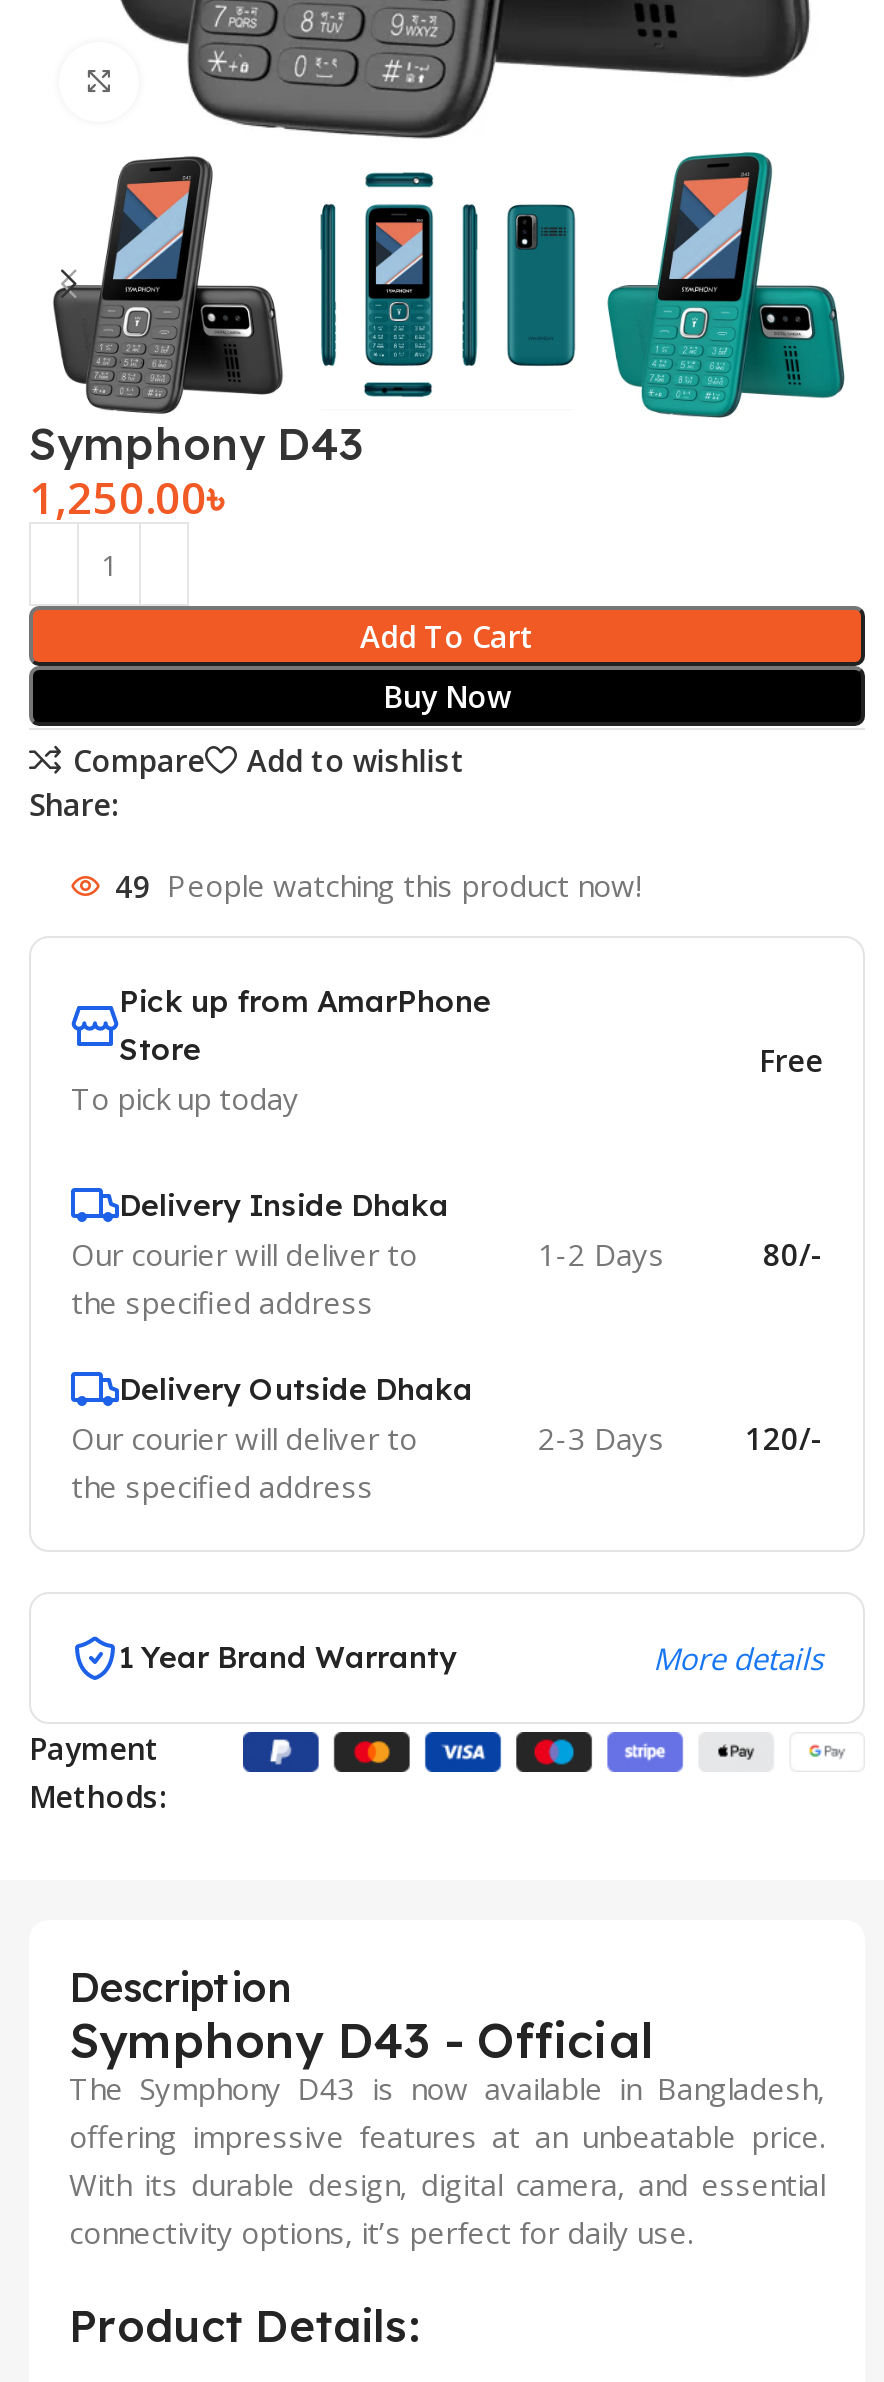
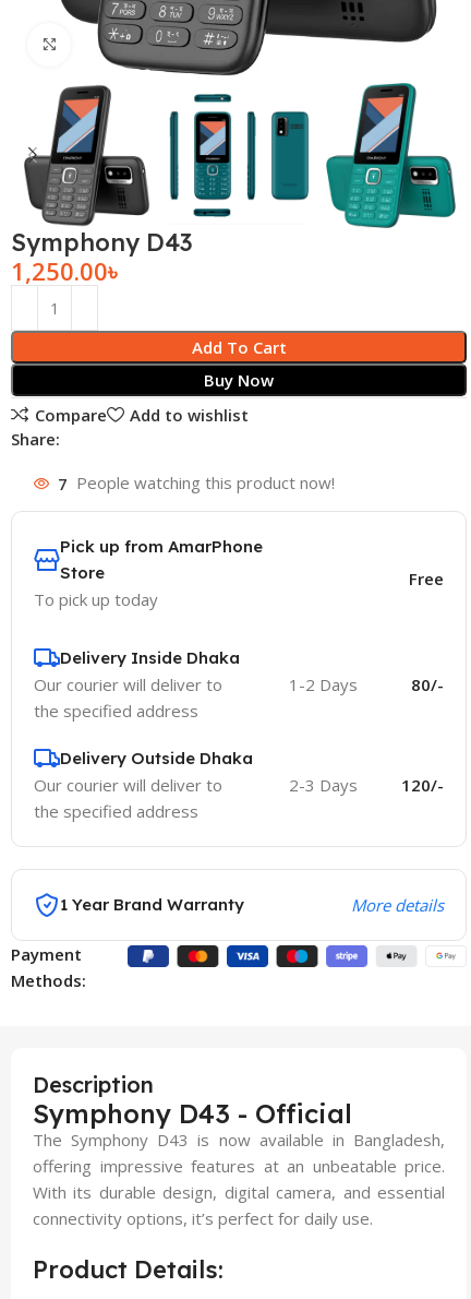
[115,865,641,905] 49 People watching this product now! -> [58,472,335,494] 7 People watching this product now!

